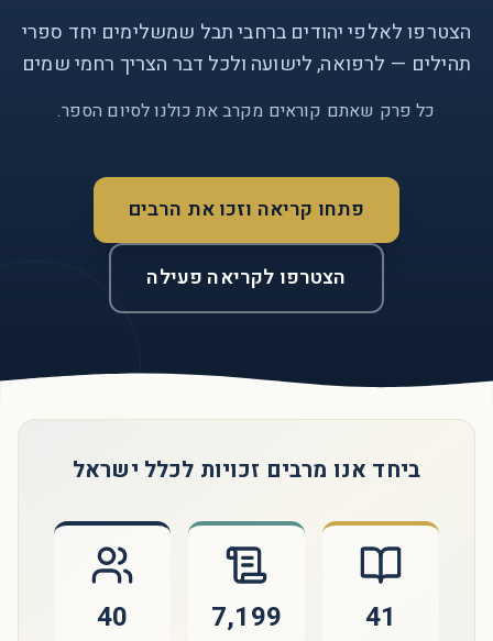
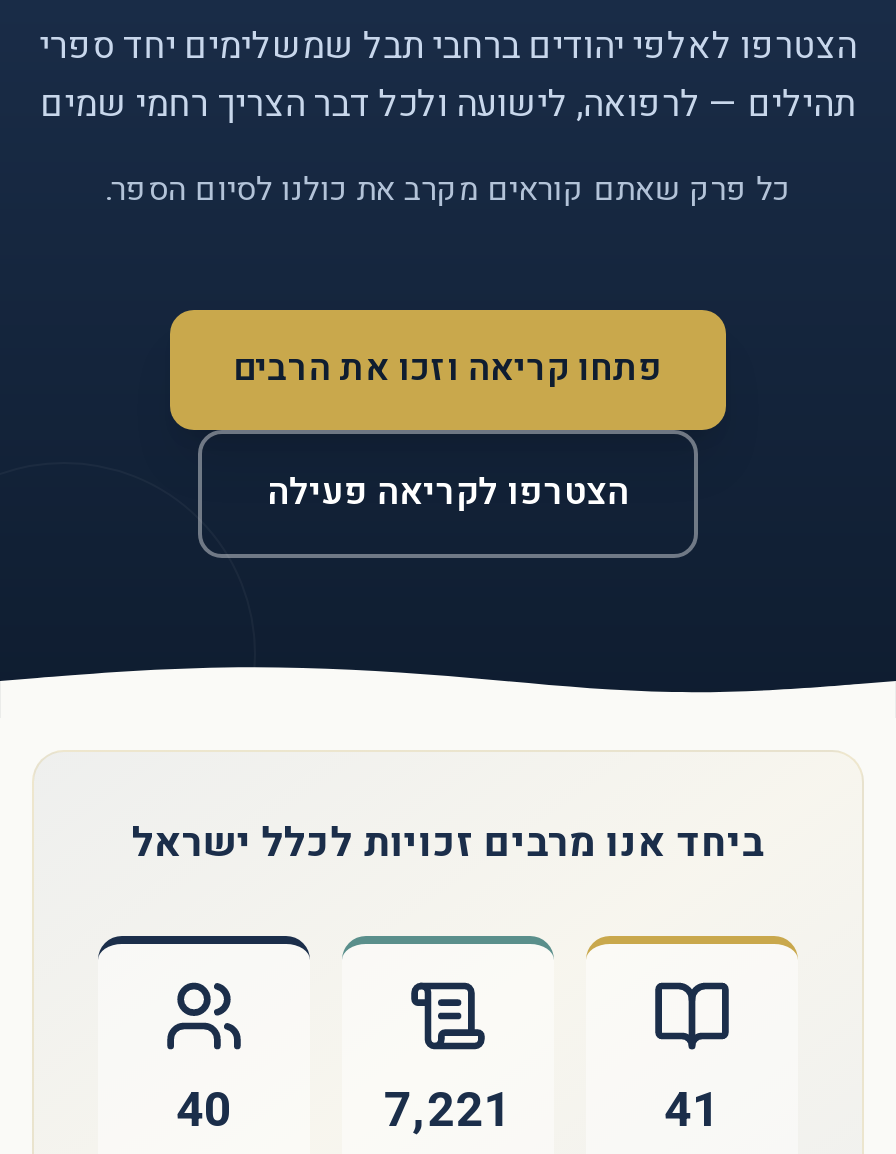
[211,598,282,637] 7,199 -> [384,1076,512,1146] 7,221

